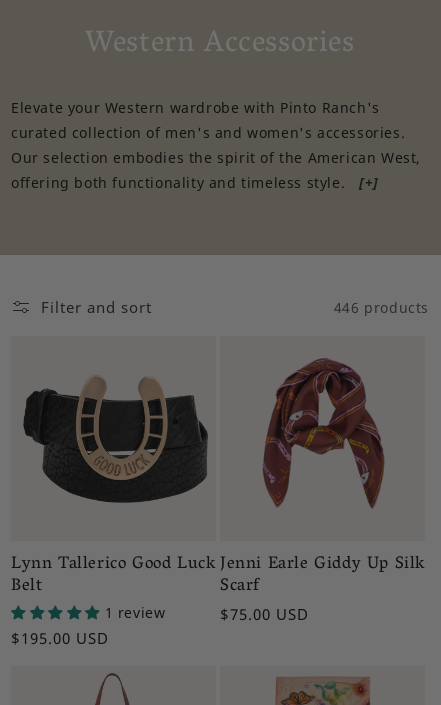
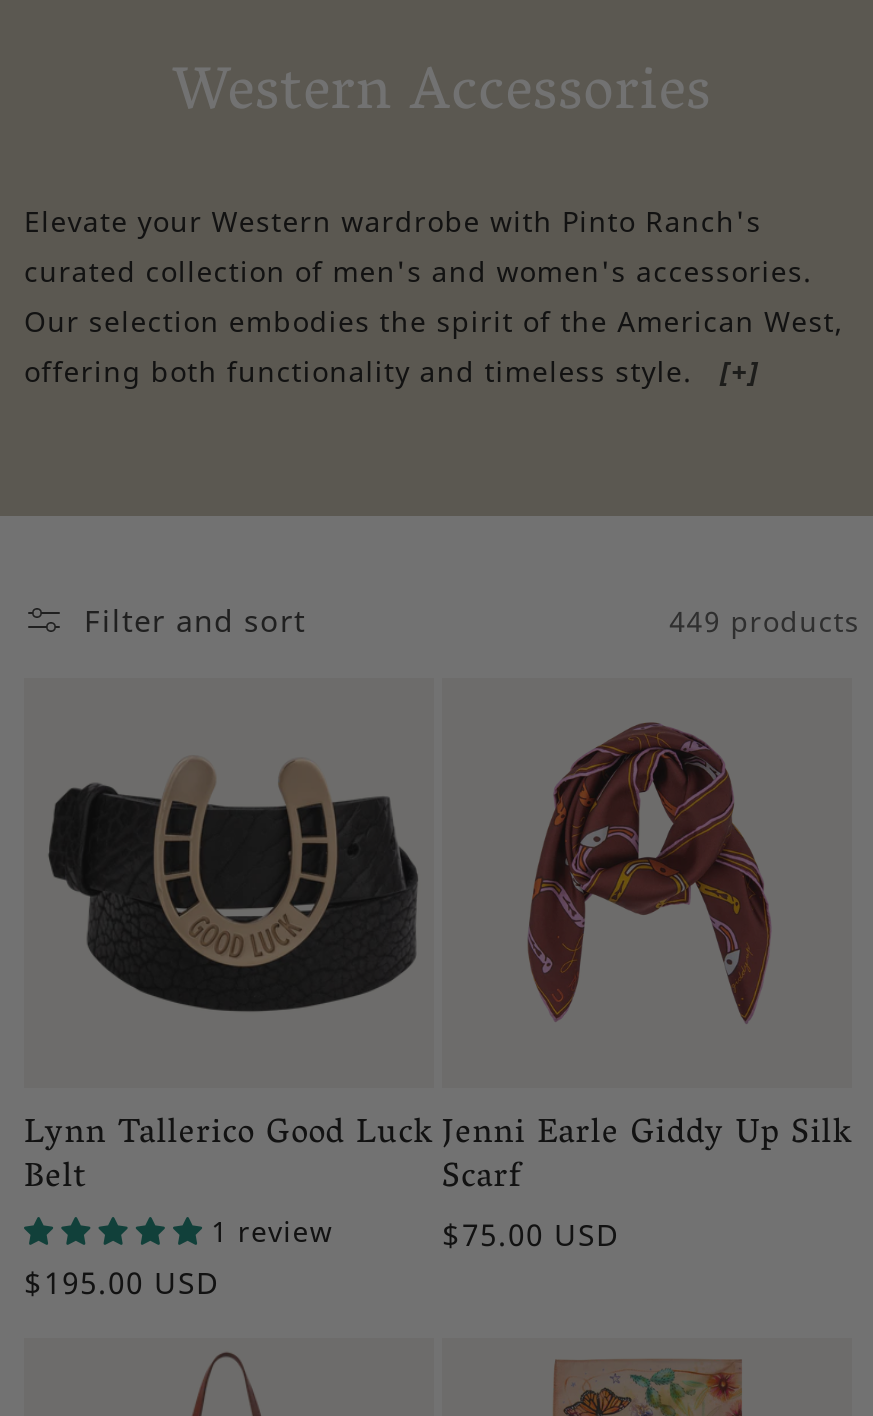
[334,297,429,316] 446 products -> [670,601,860,639] 449 products

